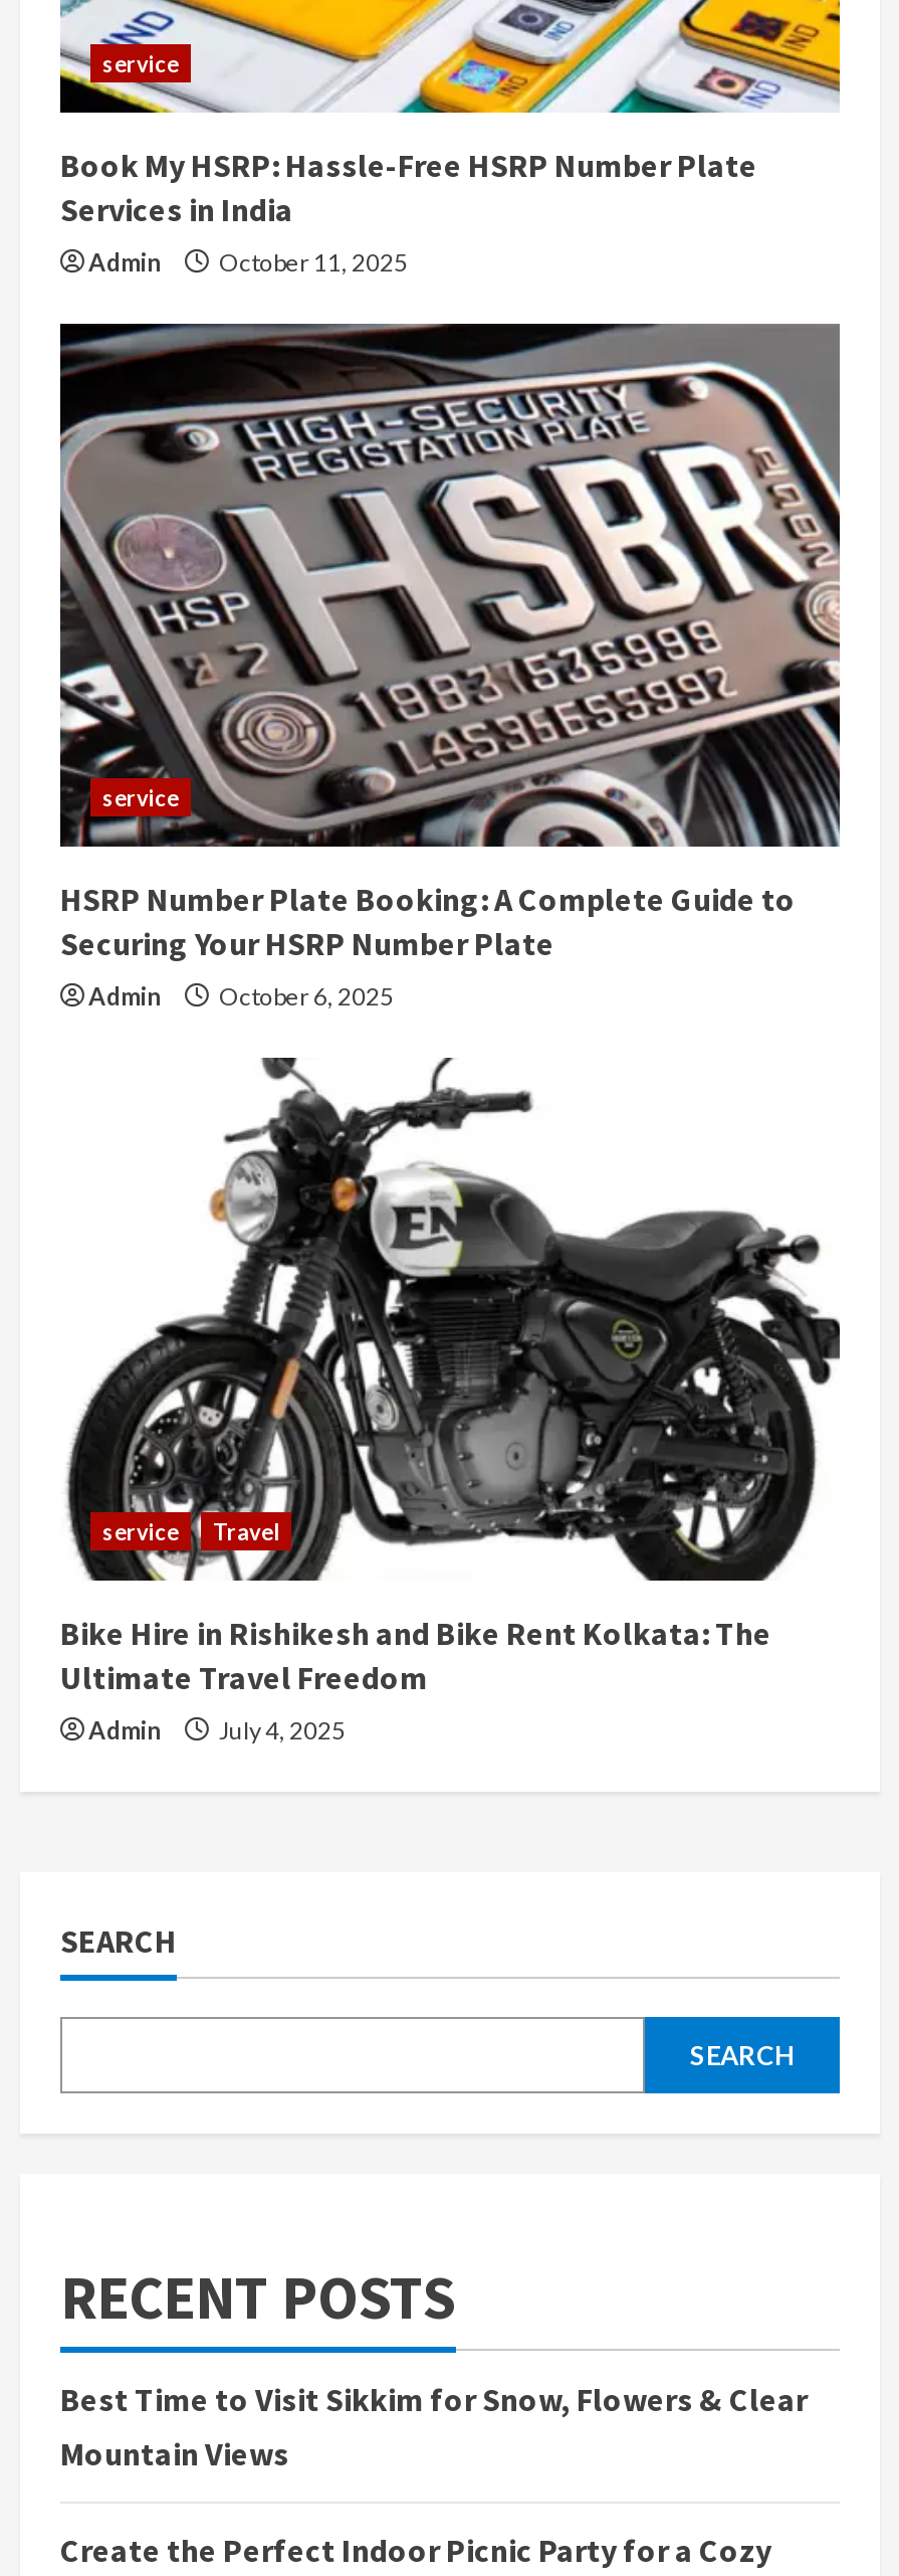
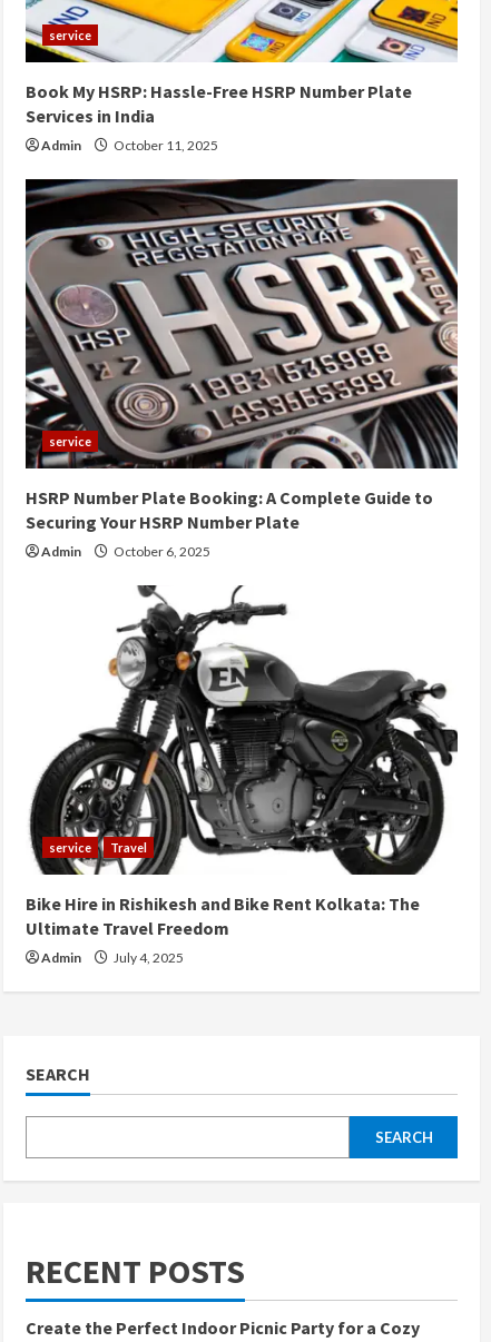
[60,2378,808,2473] Best Time to Visit Sikkim for Snow, Flowers & Clear | Mountain Views -> none

